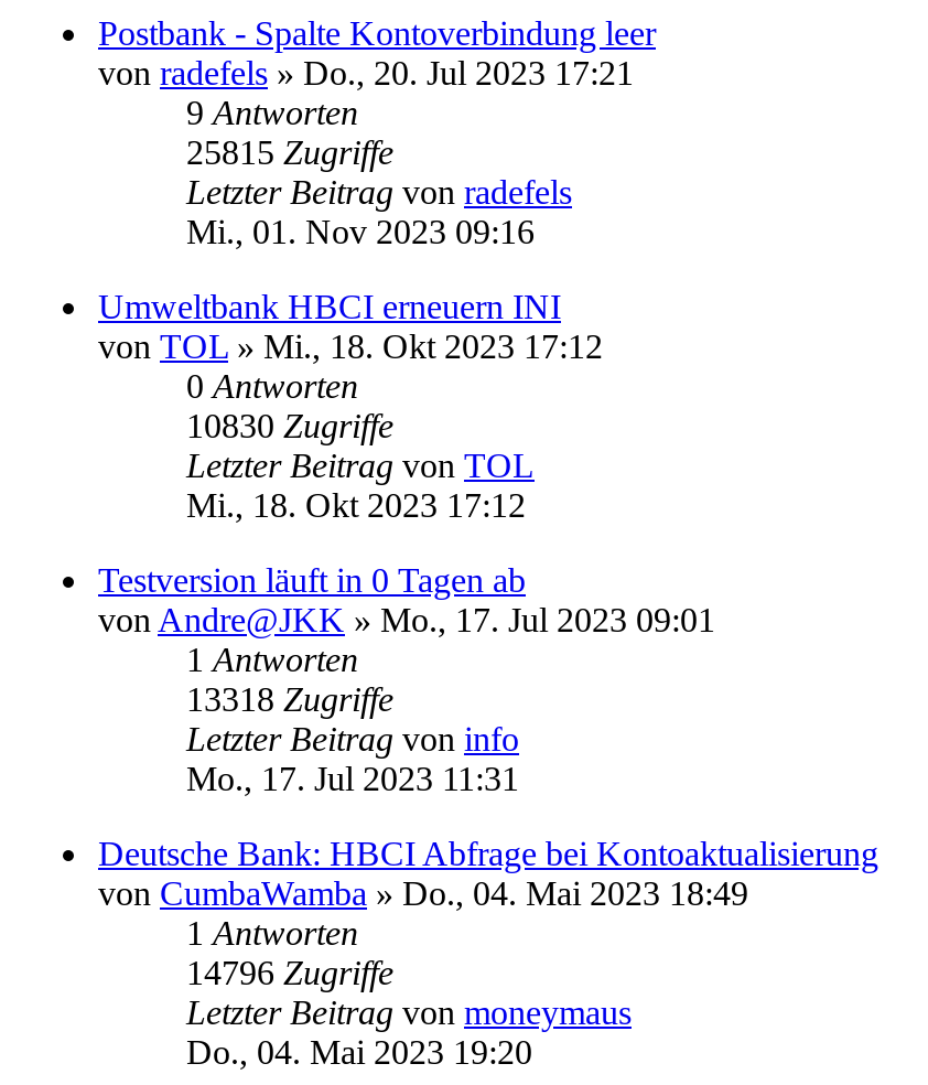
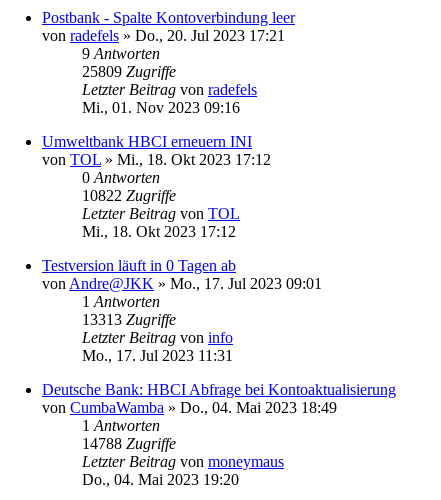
[186,133,393,171] 25815 Zugriffe -> [82,63,176,80] 25809 Zugriffe
[186,407,393,444] 10830 Zugriffe -> [82,187,176,204] 10822 Zugriffe
[186,680,393,718] 13318 Zugriffe -> [82,311,176,328] 13313 Zugriffe
[186,954,393,991] 14796 Zugriffe -> [82,435,176,452] 14788 Zugriffe

